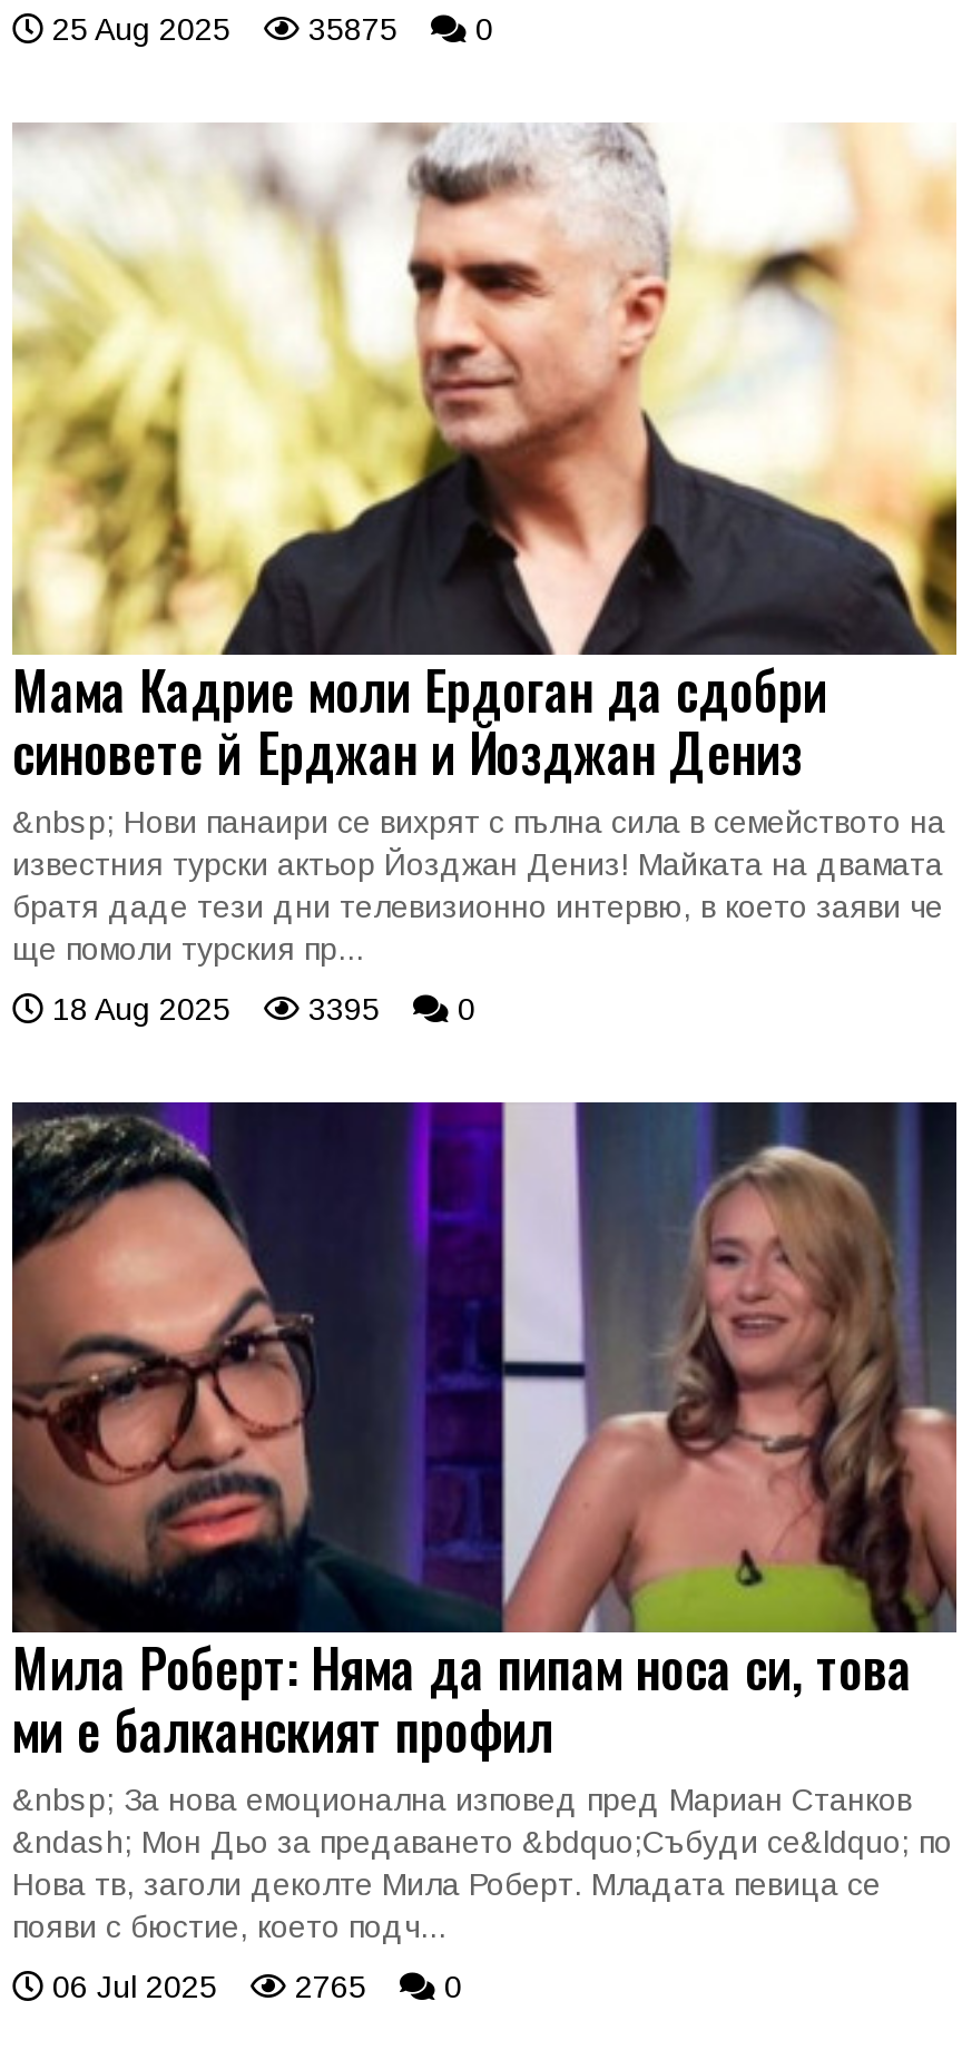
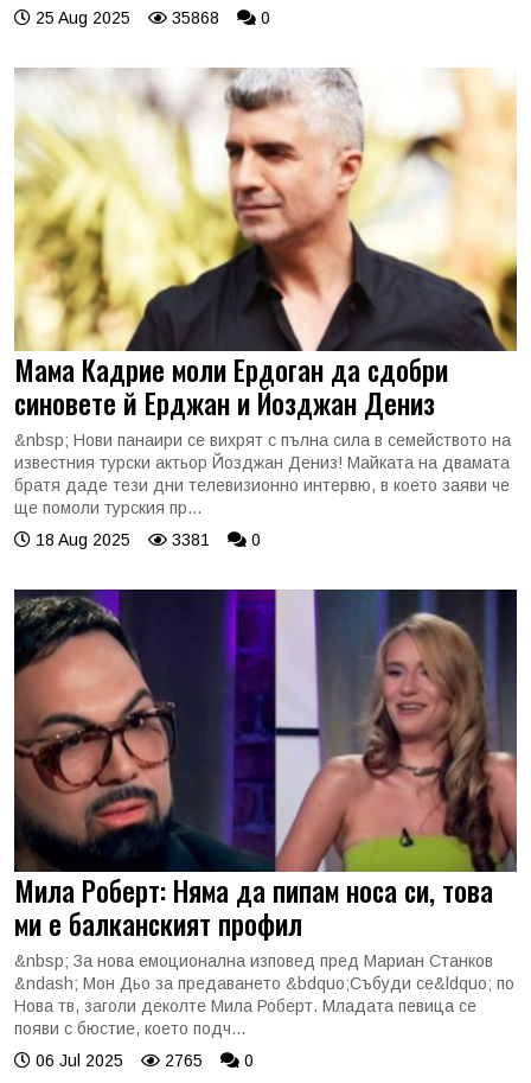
[43,11,493,47] 25 Aug 2025 35875 0 -> [31,8,270,27] 25 Aug 2025 35868 0
[43,990,475,1026] 18 Aug 2025 3395 0 -> [31,530,261,549] 18 Aug 2025 3381 0

